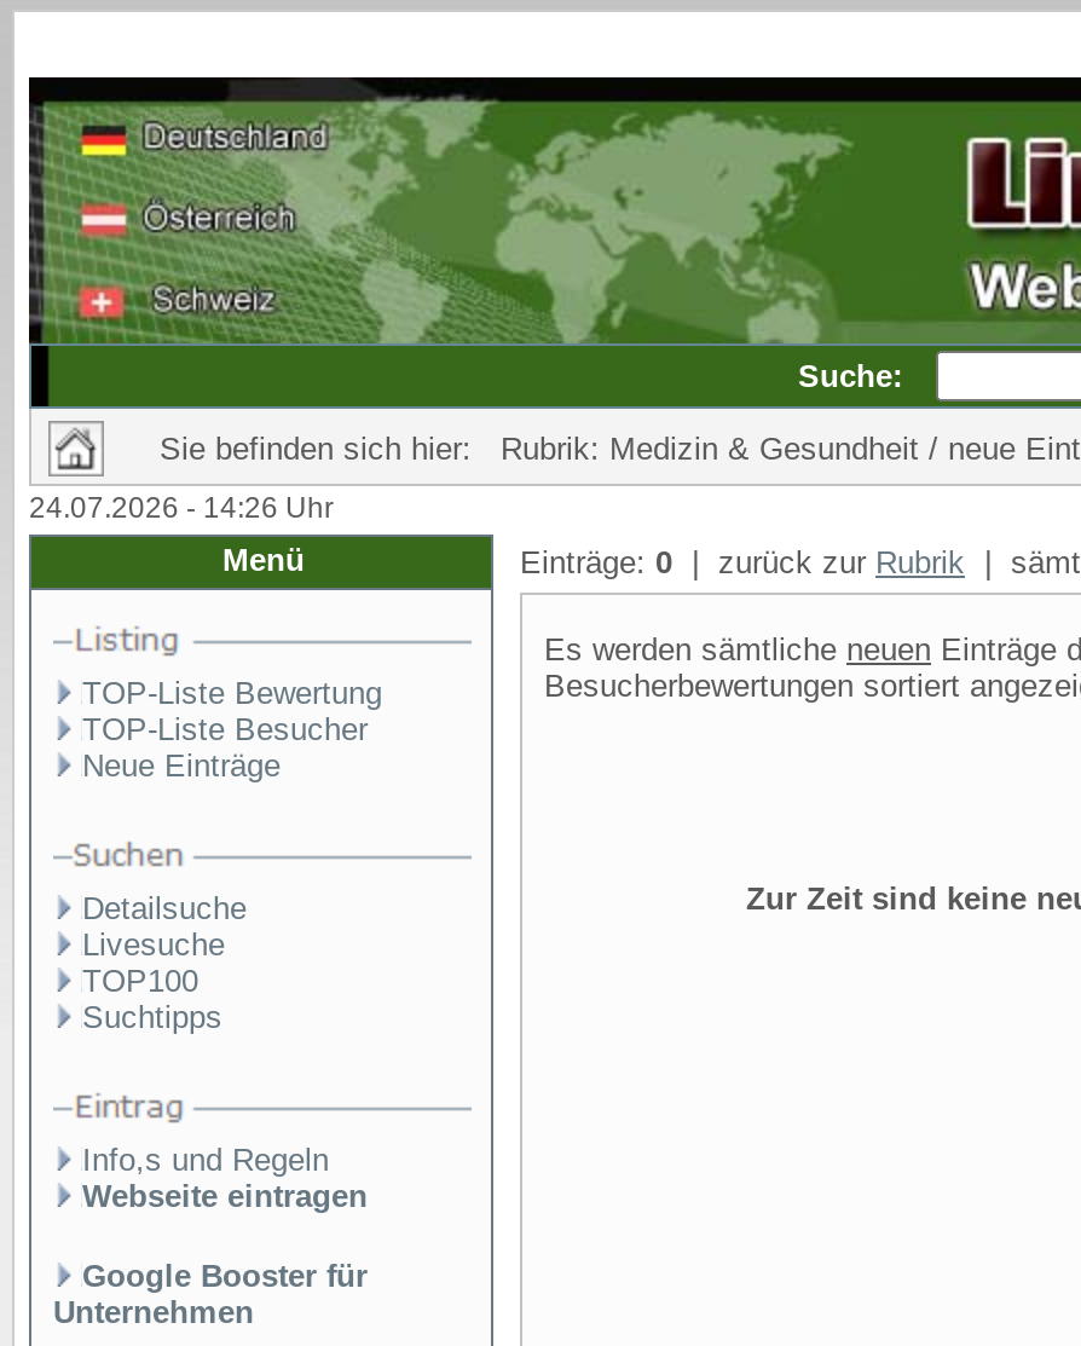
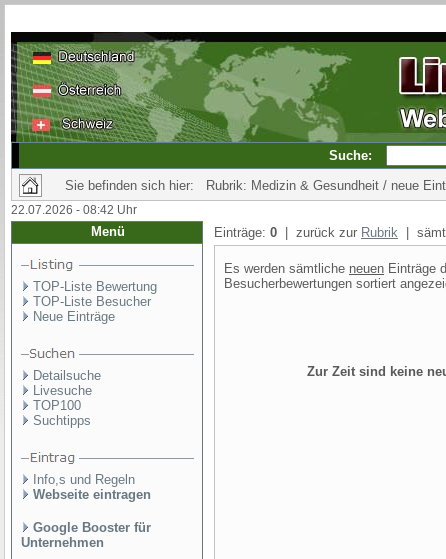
[29,491,334,525] 24.07.2026 - 14:26 Uhr -> [11,203,137,217] 22.07.2026 - 08:42 Uhr

